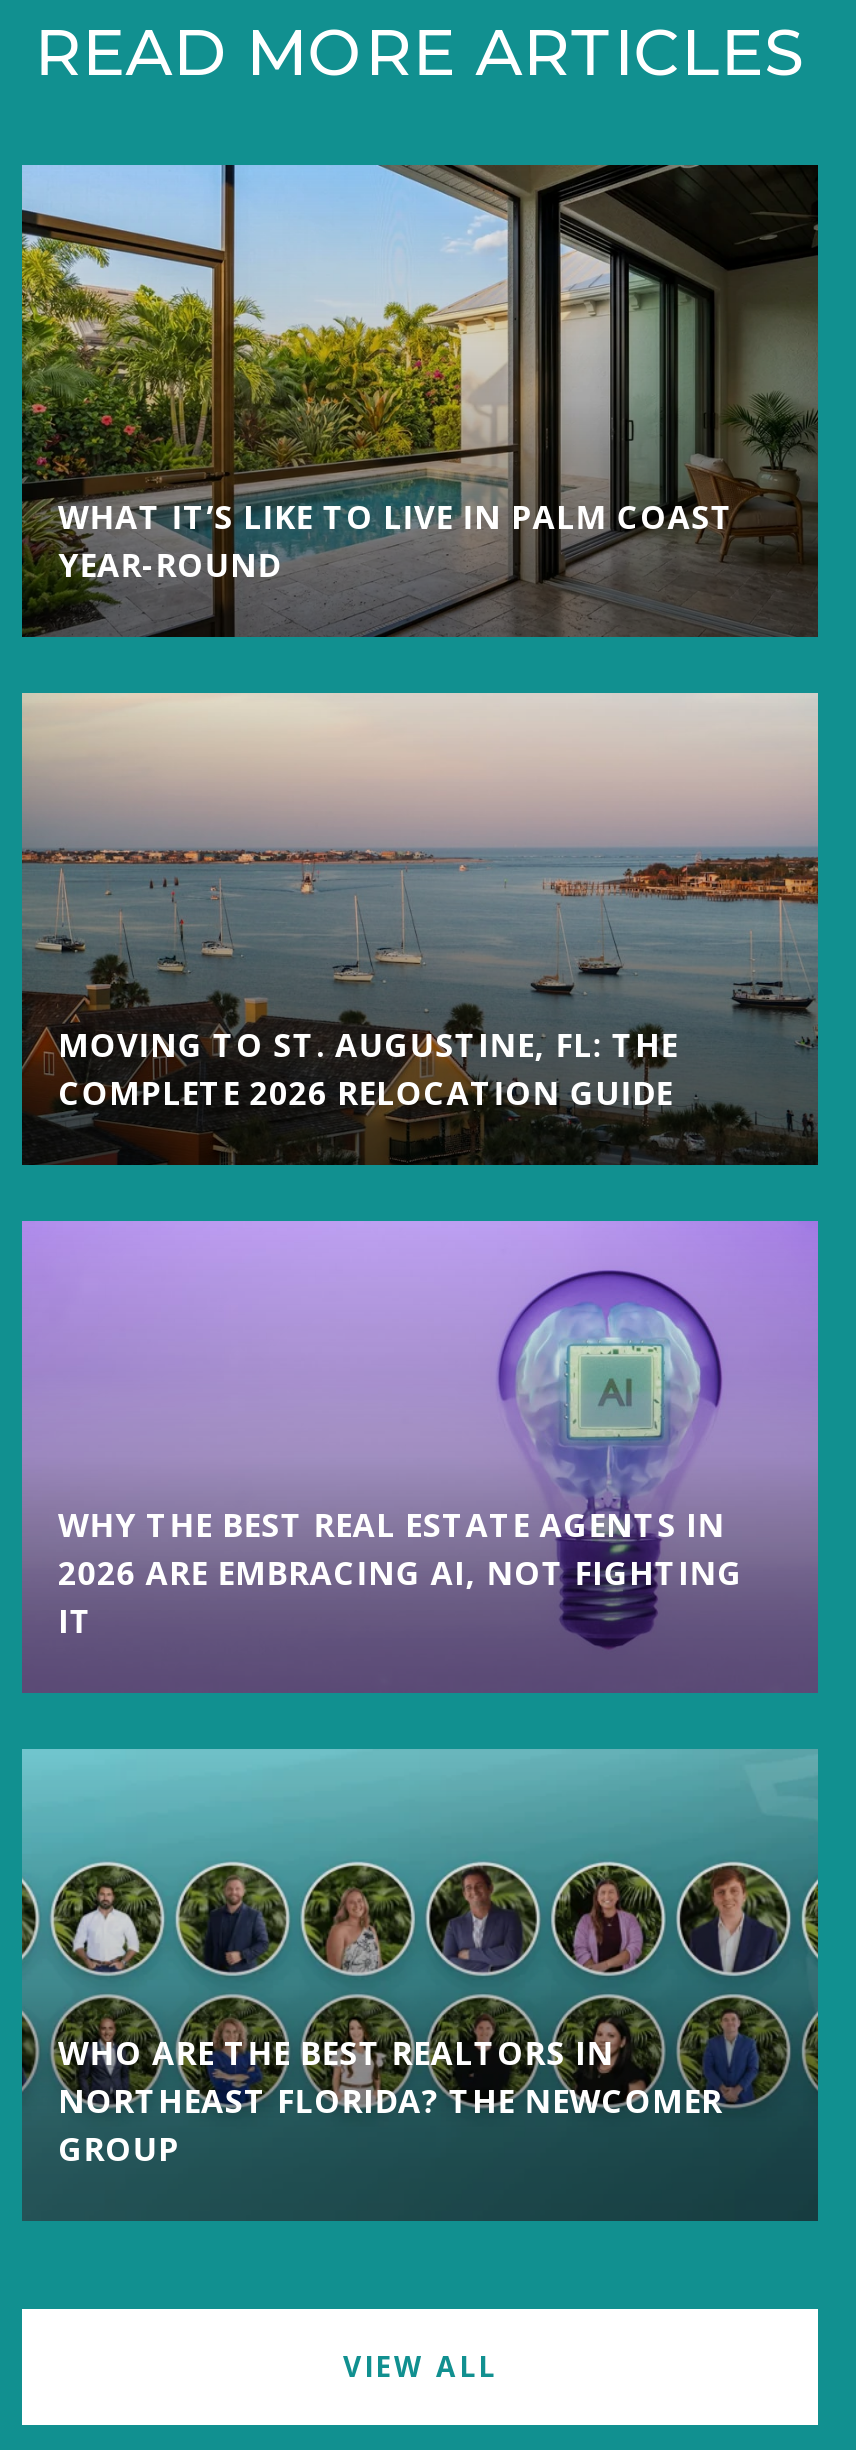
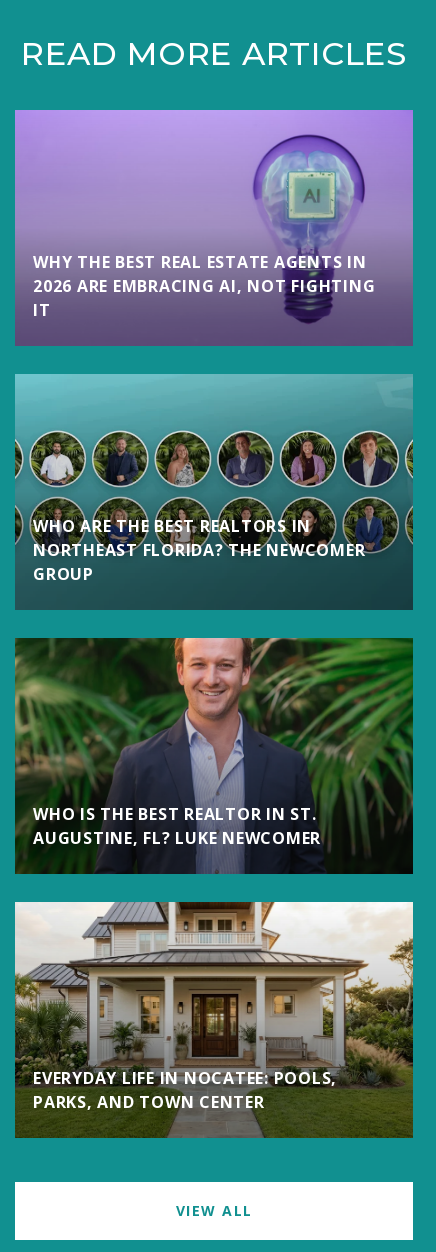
[20,163,820,639] [image] | WHAT IT’S LIKE TO LIVE IN PALM COAST | YEAR-ROUND -> none
[22,691,820,1165] [image] | MOVING TO ST. AUGUSTINE, FL: THE | COMPLETE 2026 RELOCATION GUIDE -> none
moved [58,1259,742,2171] -> [33,129,375,585]: [image] | WHY THE BEST REAL ESTATE AGENTS IN | 2026 ARE EMBRACING AI, NOT FIGHTING | IT | WHO ARE THE BEST REALTORS IN | NORTHEAST FLORIDA? THE NEWCOMER | GROUP
none -> [14,637,414,875] [image] | WHO IS THE BEST REALTOR IN ST. | AUGUSTINE, FL? LUKE NEWCOMER
none -> [14,901,414,1138] [image] | EVERYDAY LIFE IN NOCATEE: POOLS, | PARKS, AND TOWN CENTER

